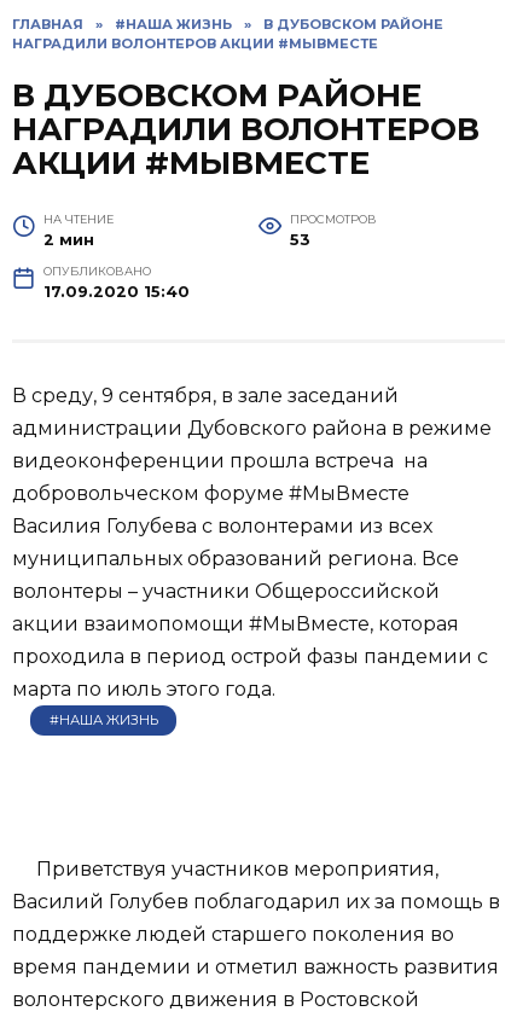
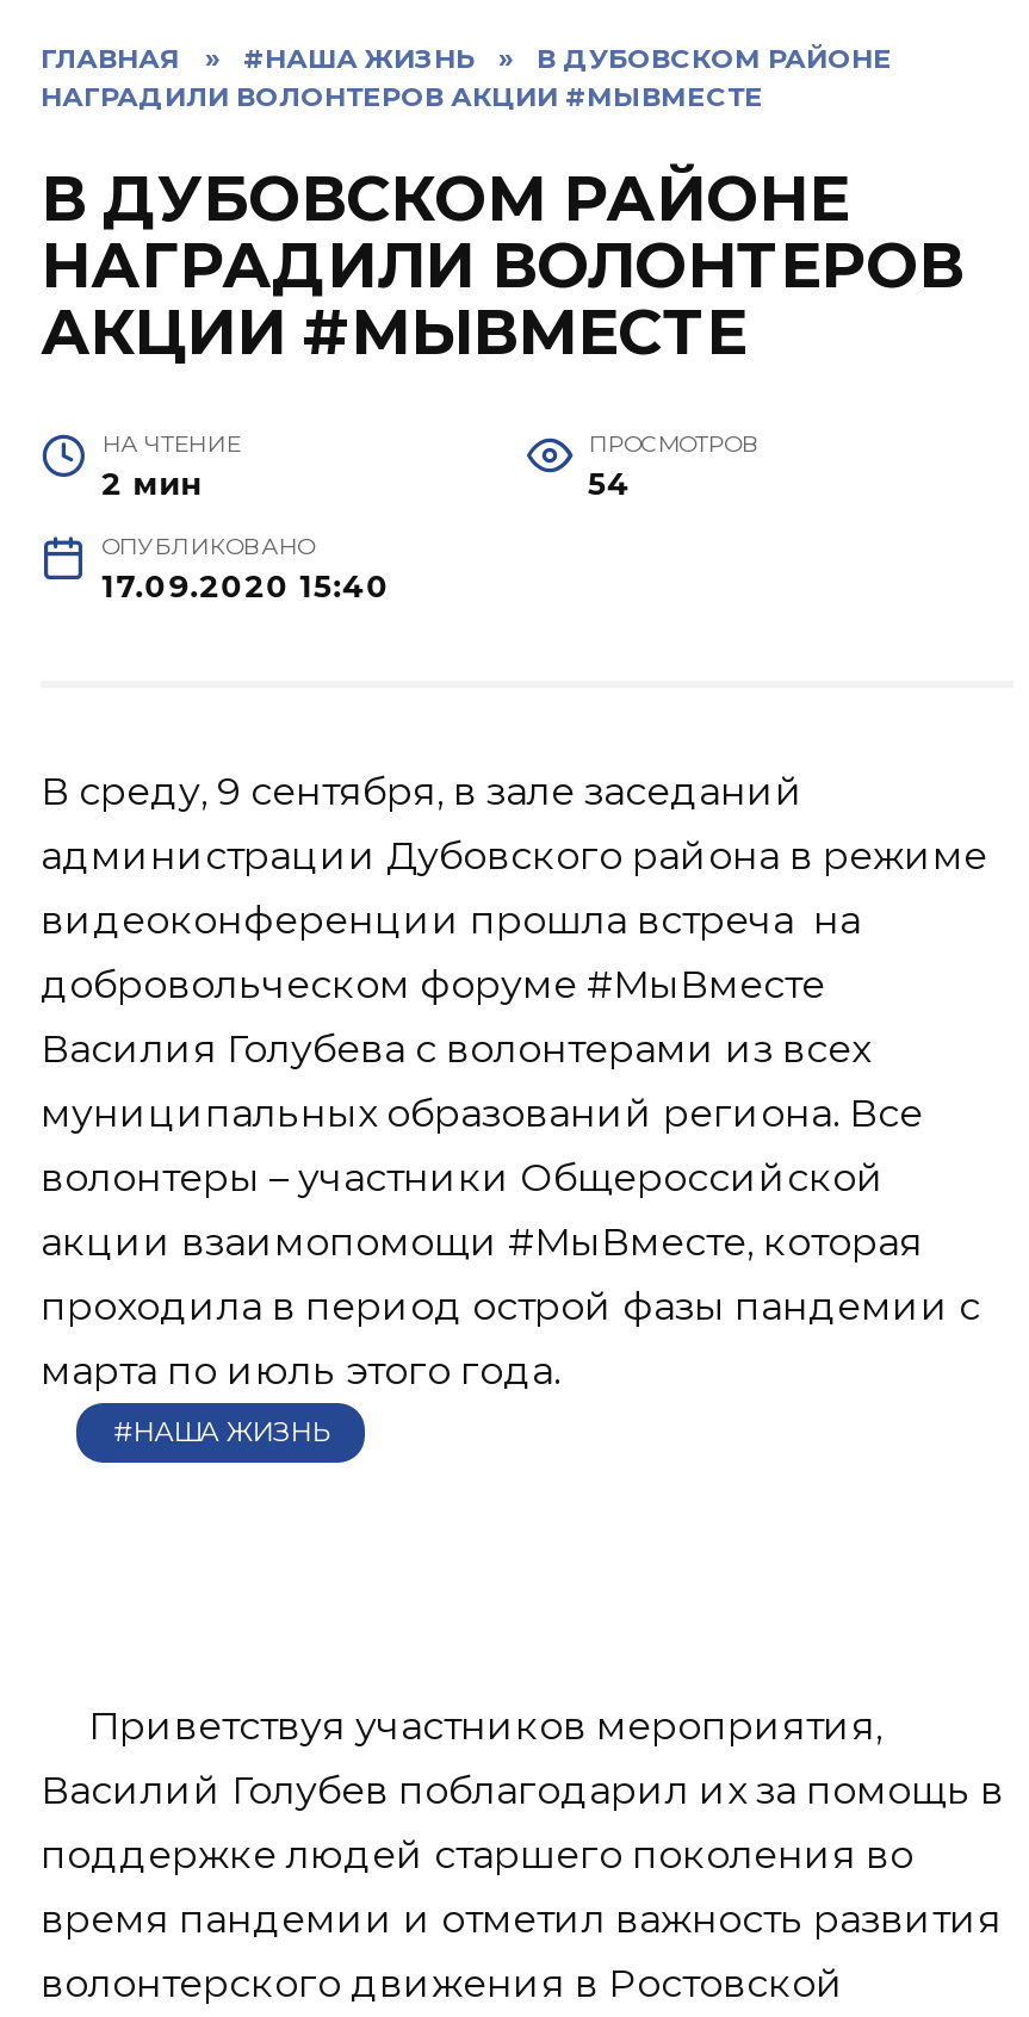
[289,230,310,248] 53 -> [588,465,631,501] 54

